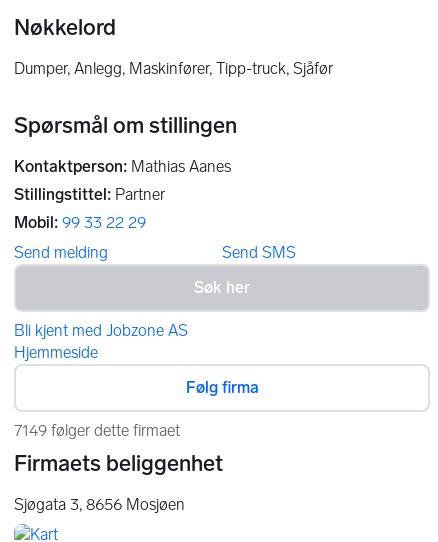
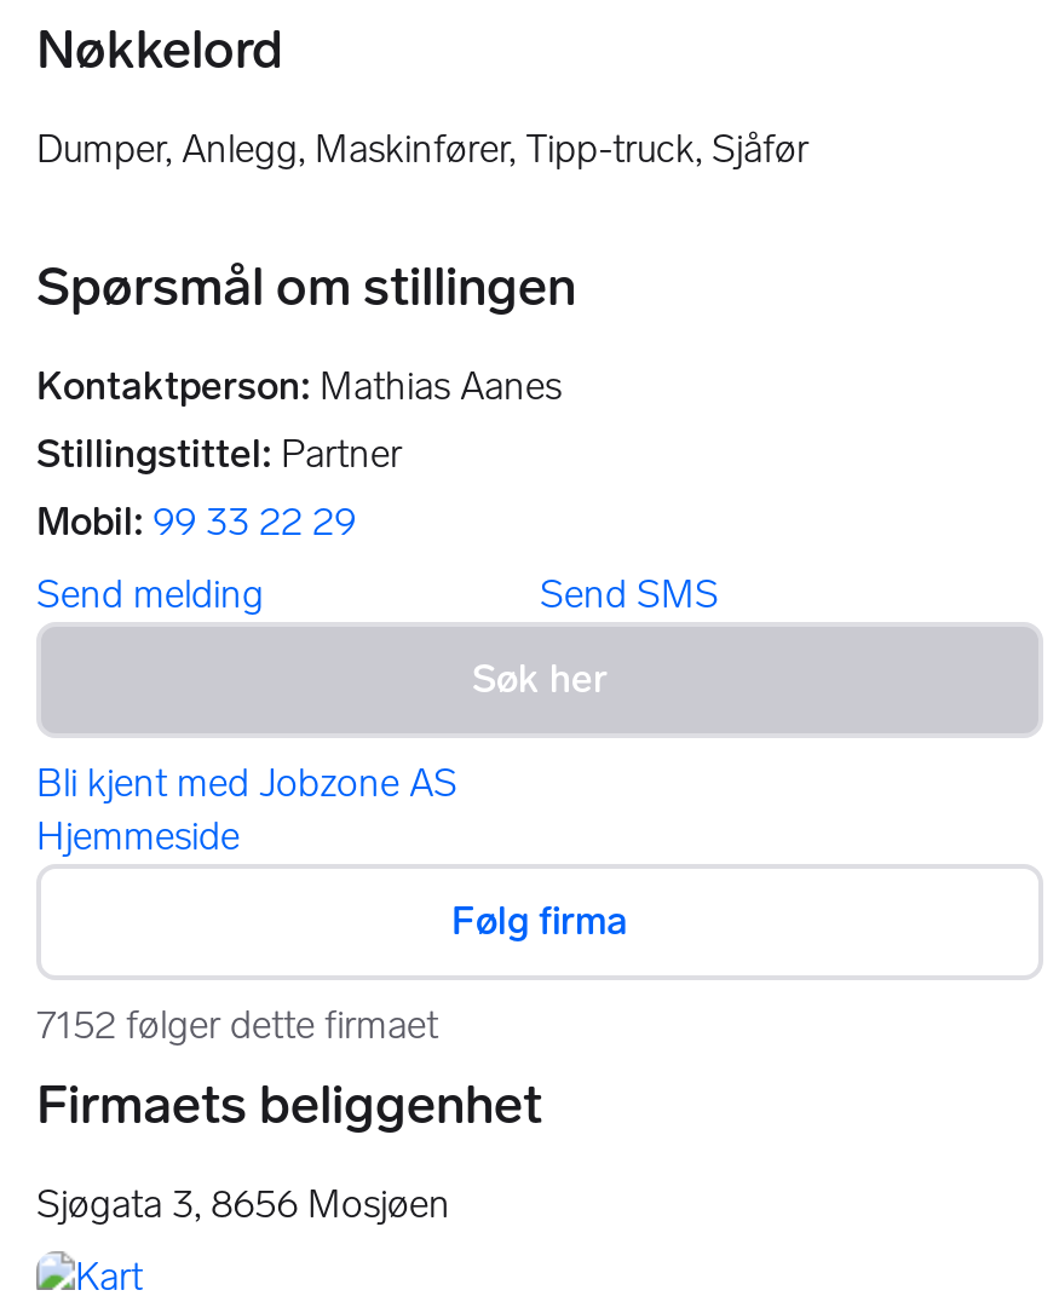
[14,421,180,440] 7149 følger dette firmaet -> [36,1002,438,1048] 7152 følger dette firmaet

